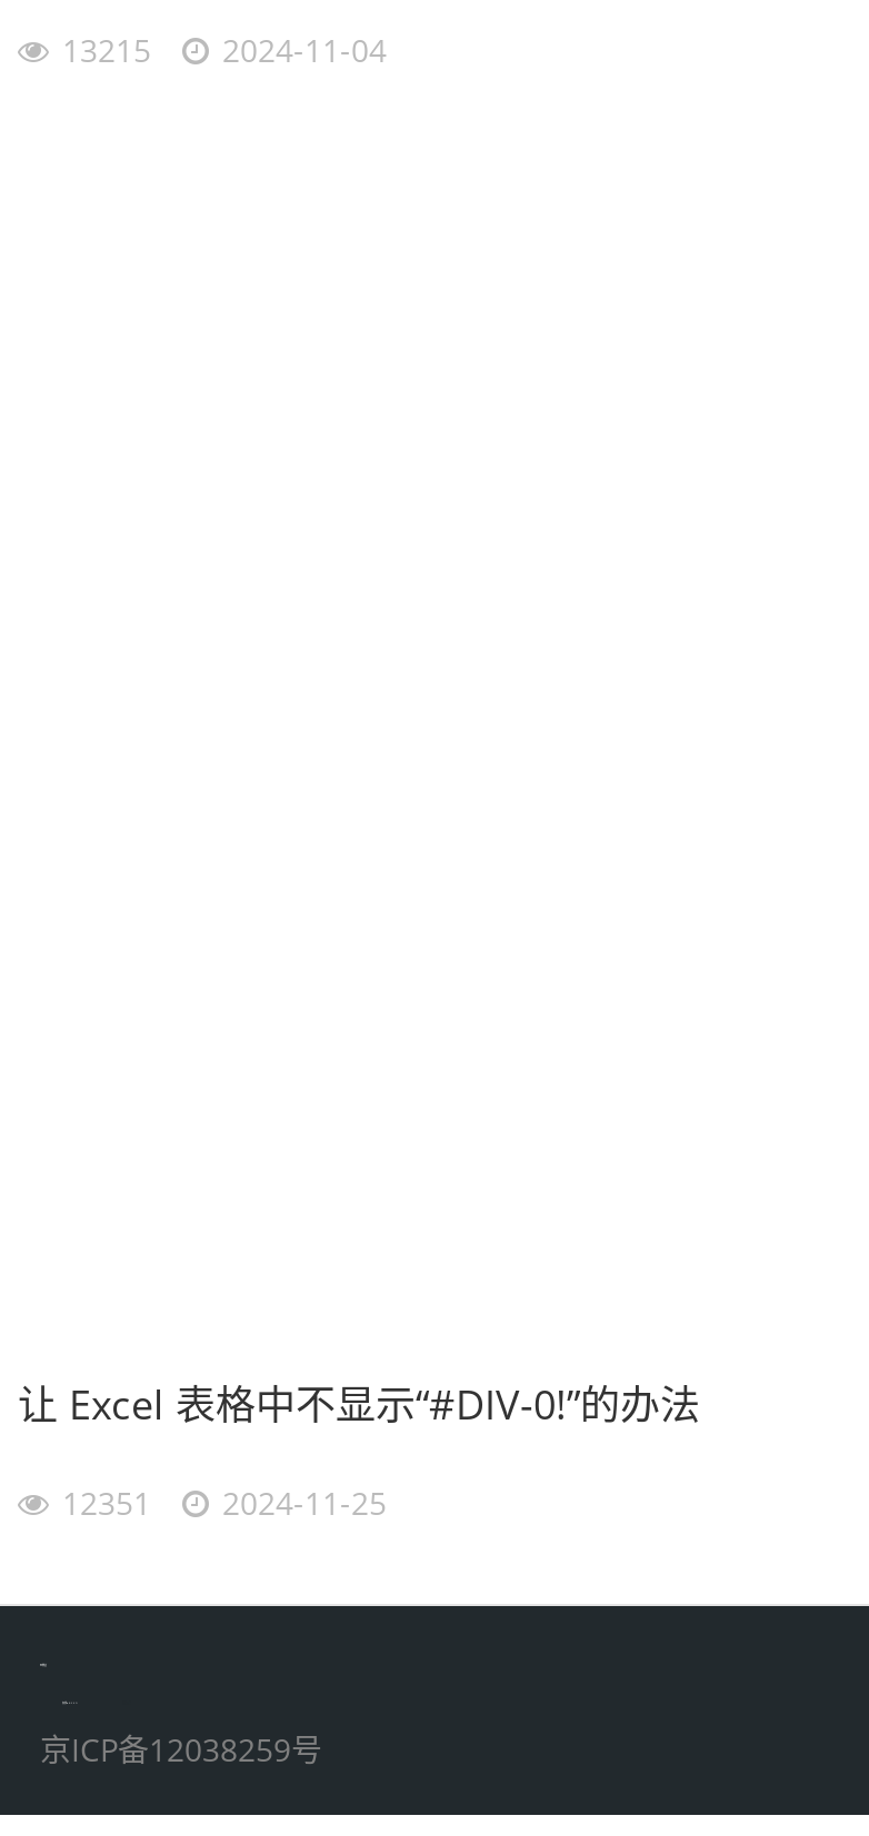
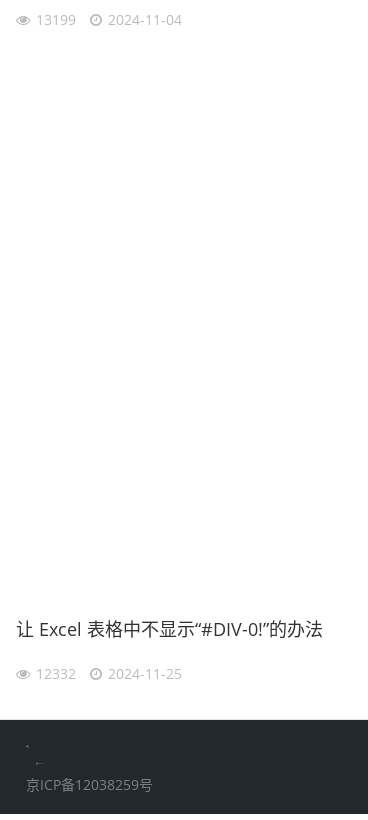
[53,30,387,72] 13215 2024-11-04 -> [32,10,182,29] 13199 2024-11-04
[53,1482,387,1524] 12351 2024-11-25 -> [32,664,182,683] 12332 2024-11-25

